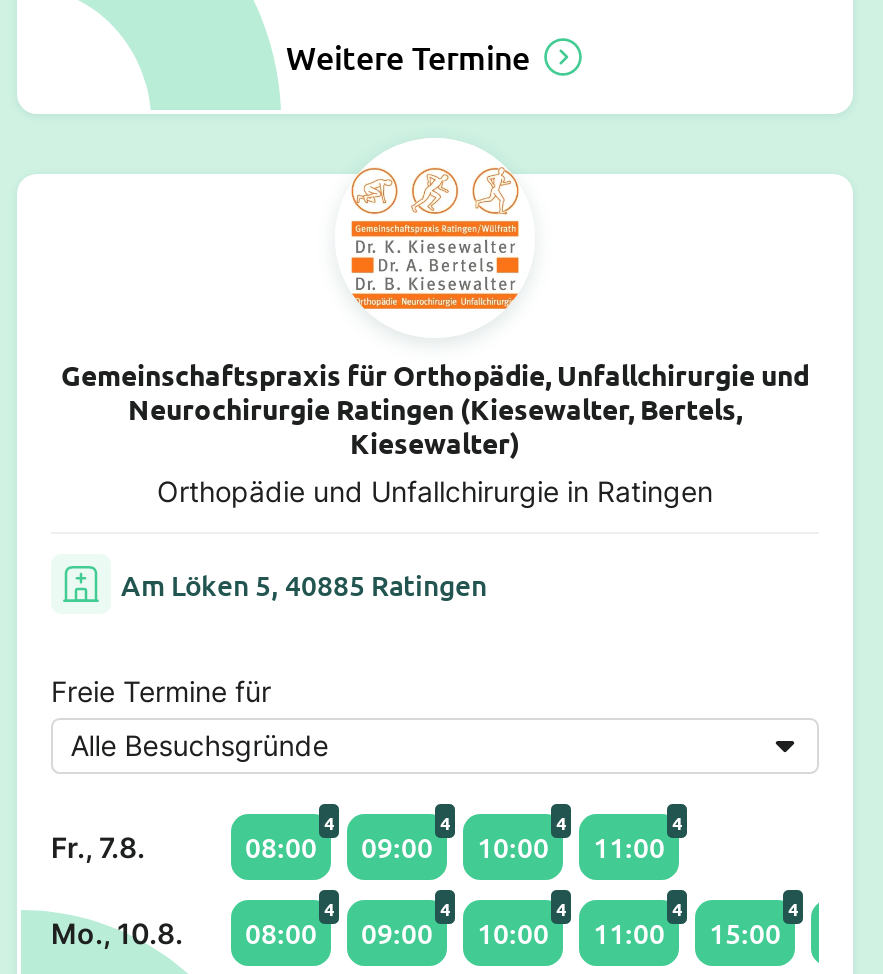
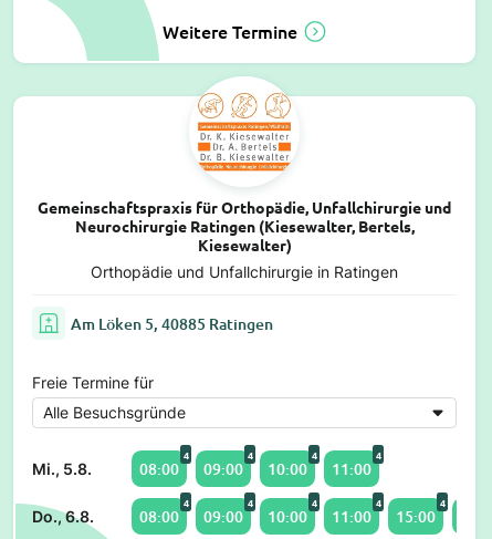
[51,829,145,863] Fr., 7.8. -> [32,459,92,478] Mi., 5.8.
[51,915,183,949] Mo., 10.8. -> [32,506,94,525] Do., 6.8.

